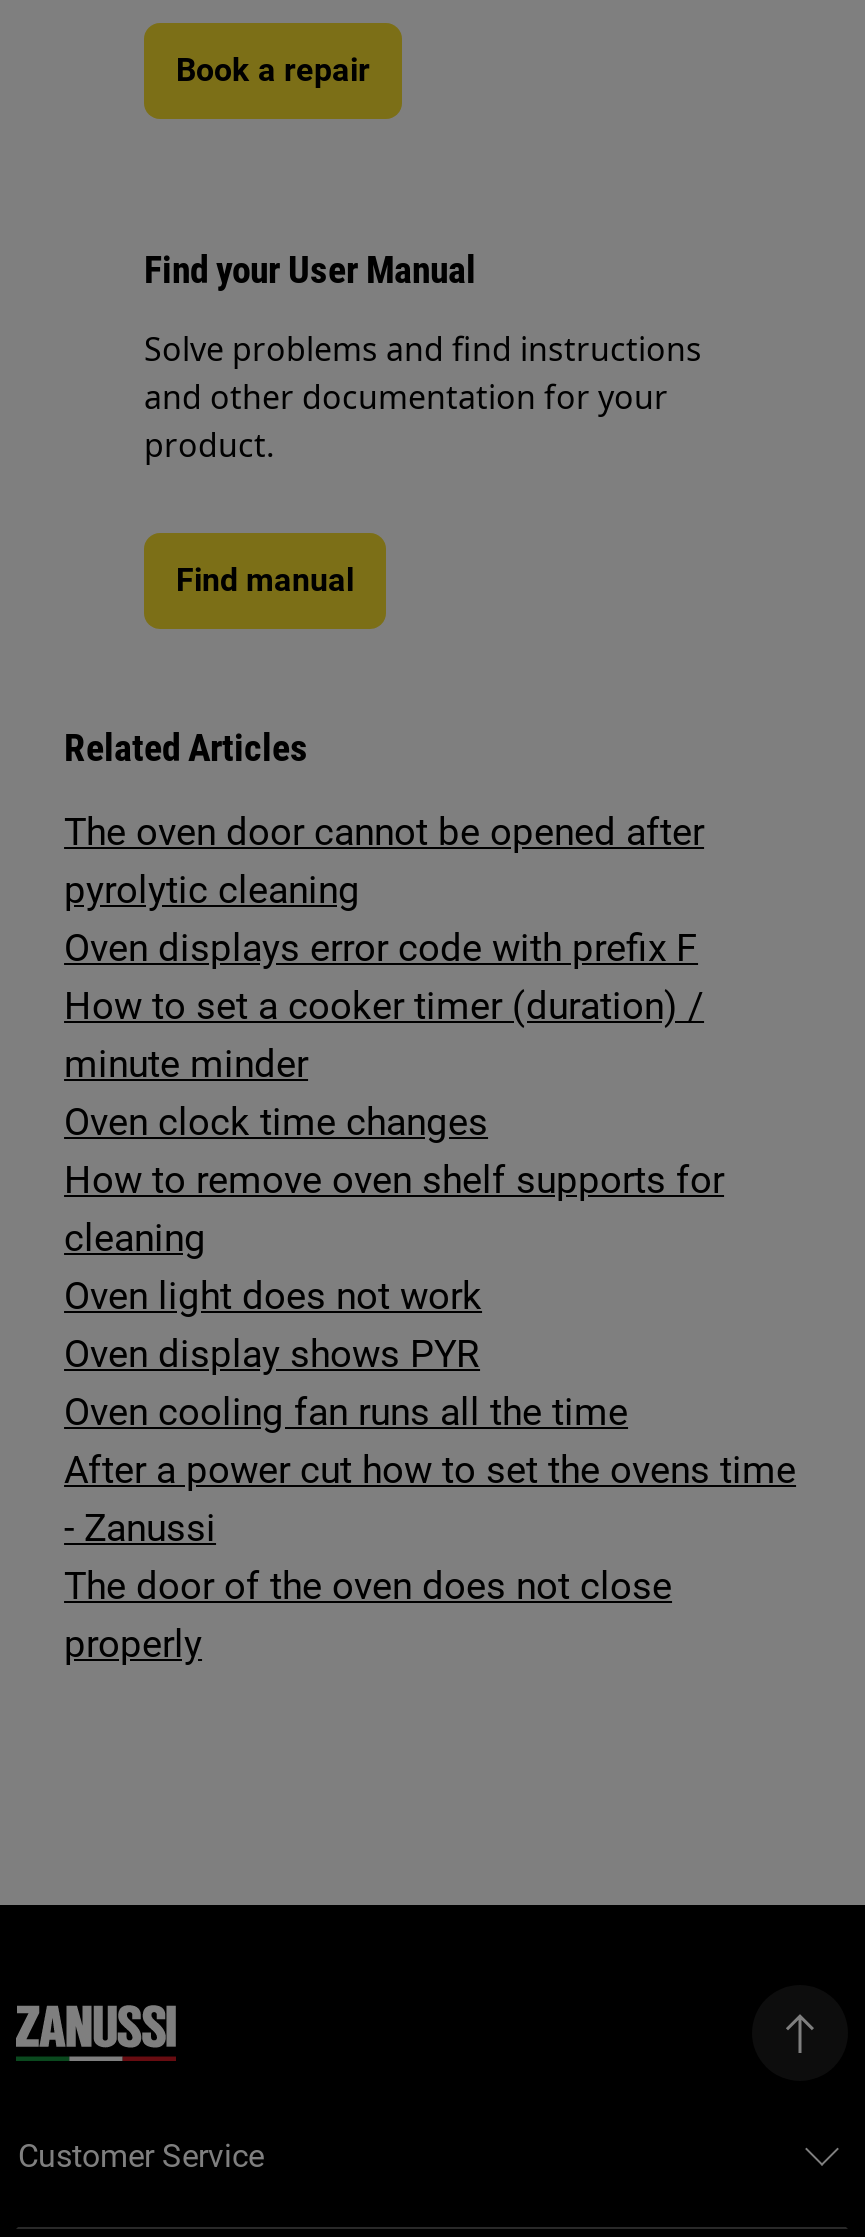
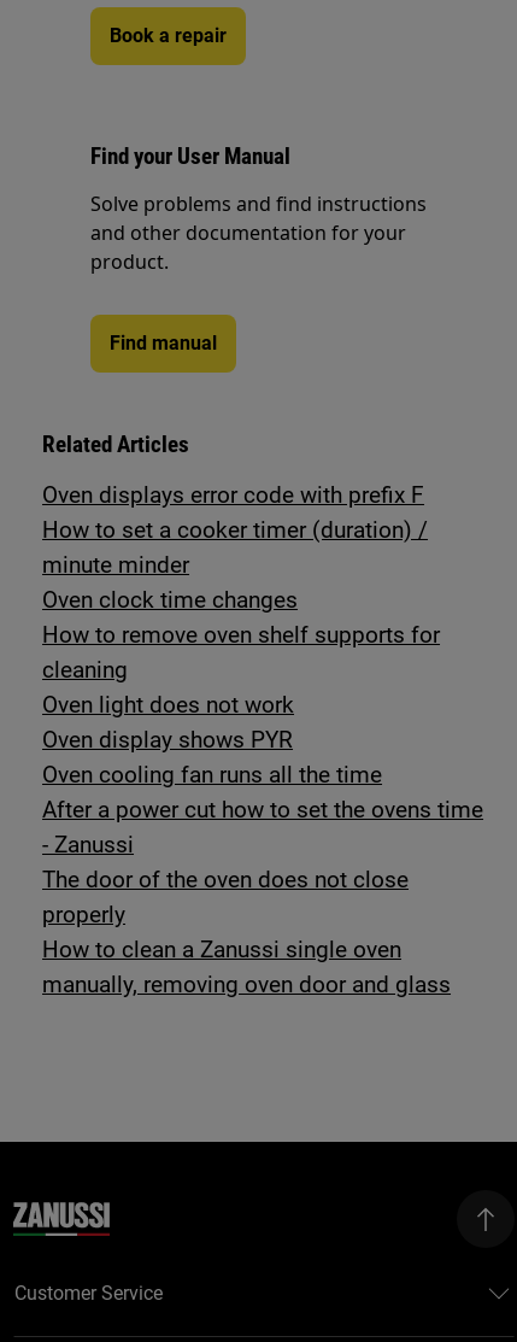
[64,809,704,913] The oven door cannot be opened after | pyrolytic cleaning -> none
moved [64,925,796,1667] -> [42,481,483,928]: Oven displays error code with prefix F | How to set a cooker timer (duration) / | minute minder | ... | The door of the oven does not close | properly
none -> [42,936,451,998] How to clean a Zanussi single oven | manually, removing oven door and glass

